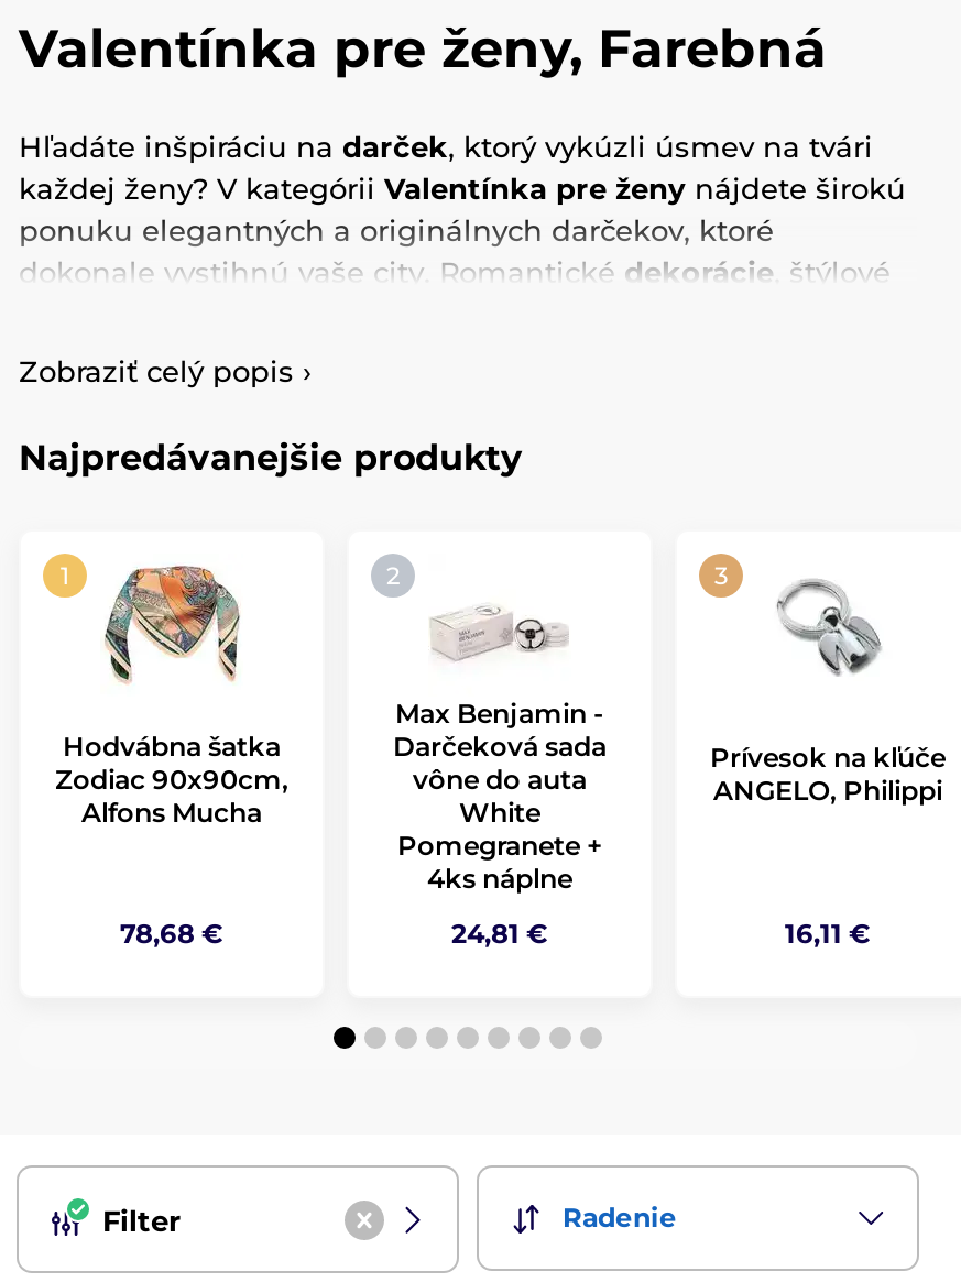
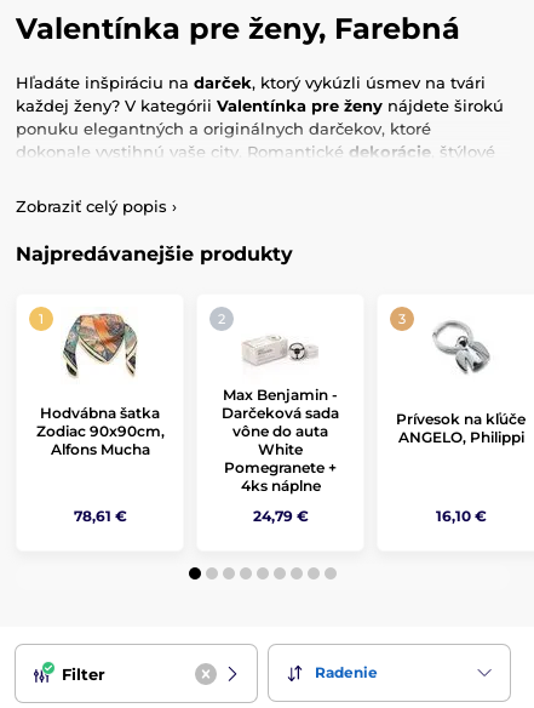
[120,917,223,950] 78,68 € -> [73,507,127,525] 78,61 €
[451,917,548,950] 24,81 € -> [252,507,308,525] 24,79 €
[785,917,871,950] 16,11 € -> [435,507,486,525] 16,10 €

